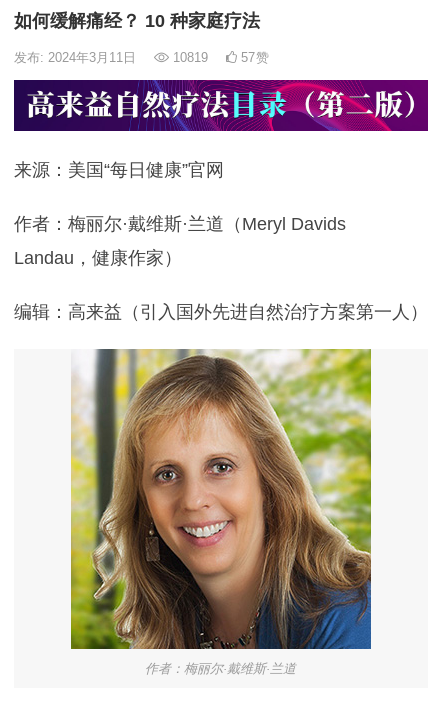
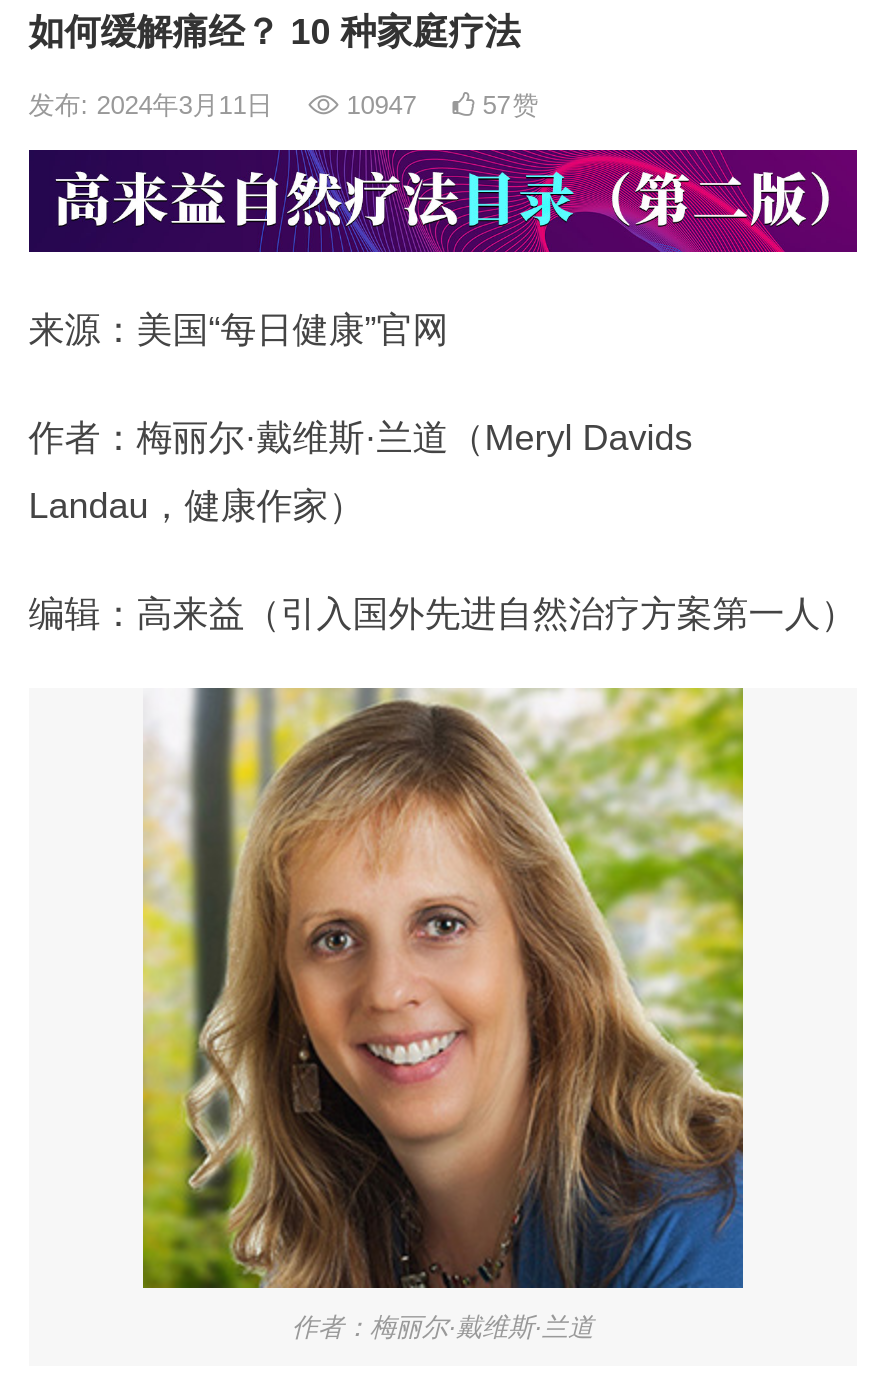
[14,50,269,65] 发布: 2024年3月11日 10819 57赞 -> [28,90,538,120] 发布: 2024年3月11日 10947 57赞

